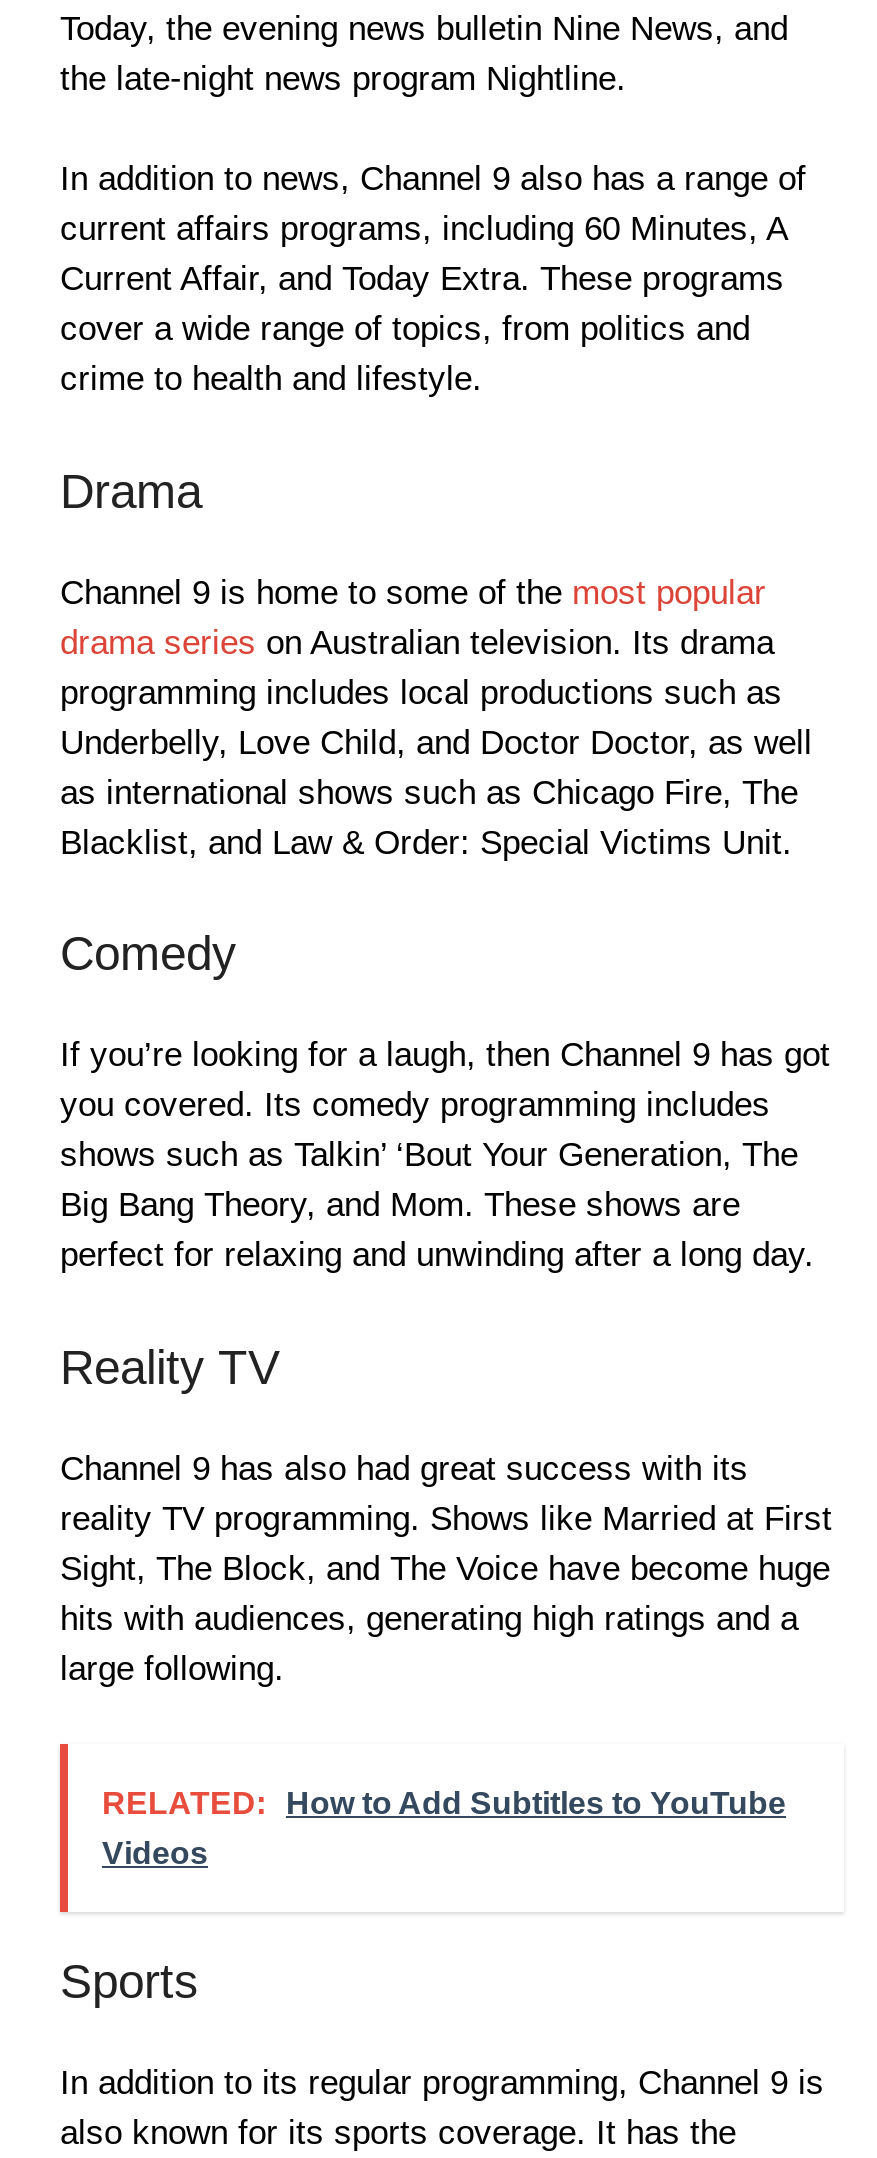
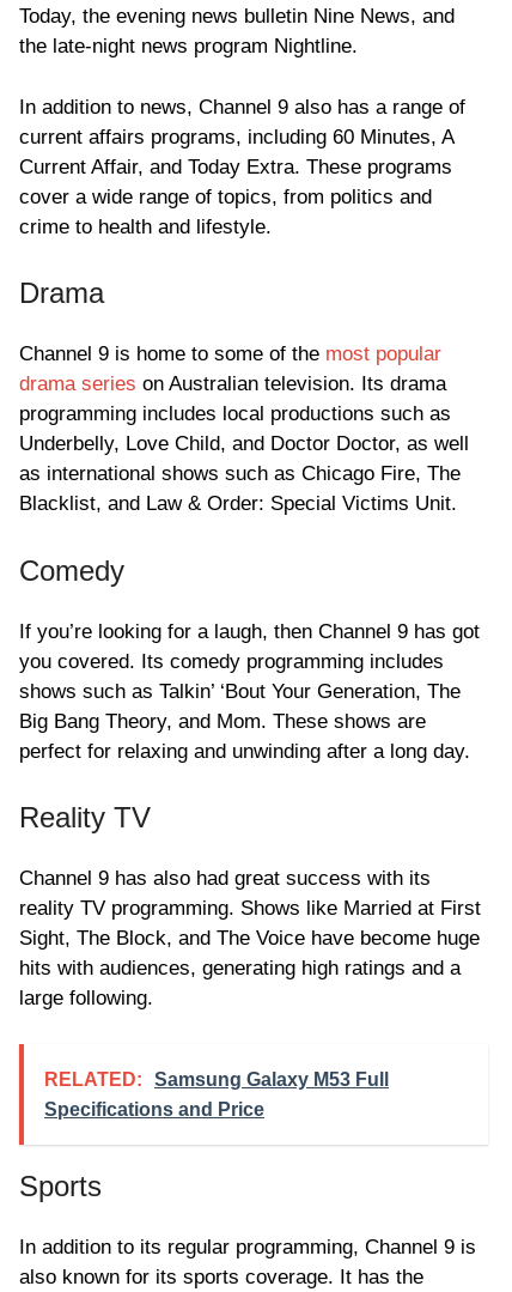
[102,1786,786,1820] RELATED: How to Add Subtitles to YouTube -> [44,1069,389,1089] RELATED: Samsung Galaxy M53 Full
[102,1836,208,1870] Videos -> [44,1099,264,1119] Specifications and Price

